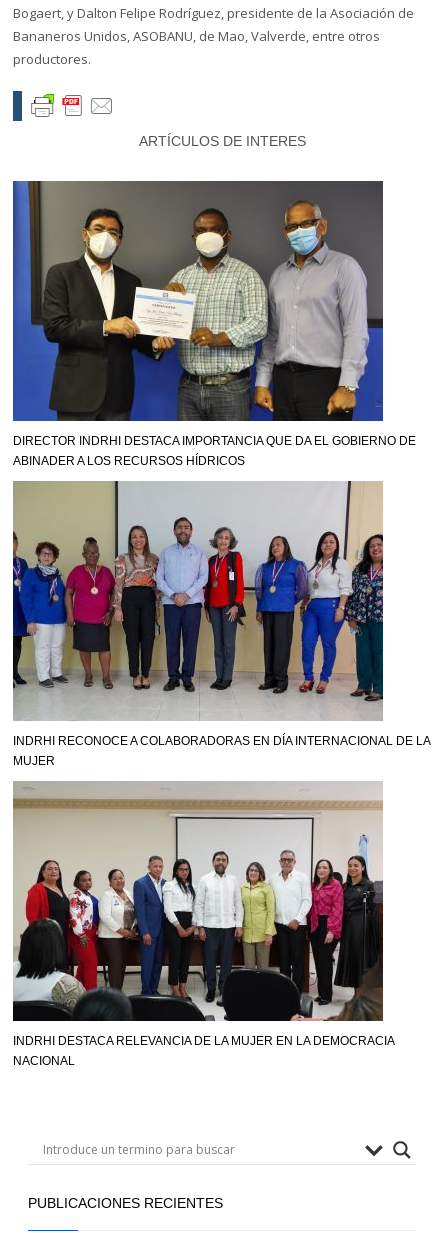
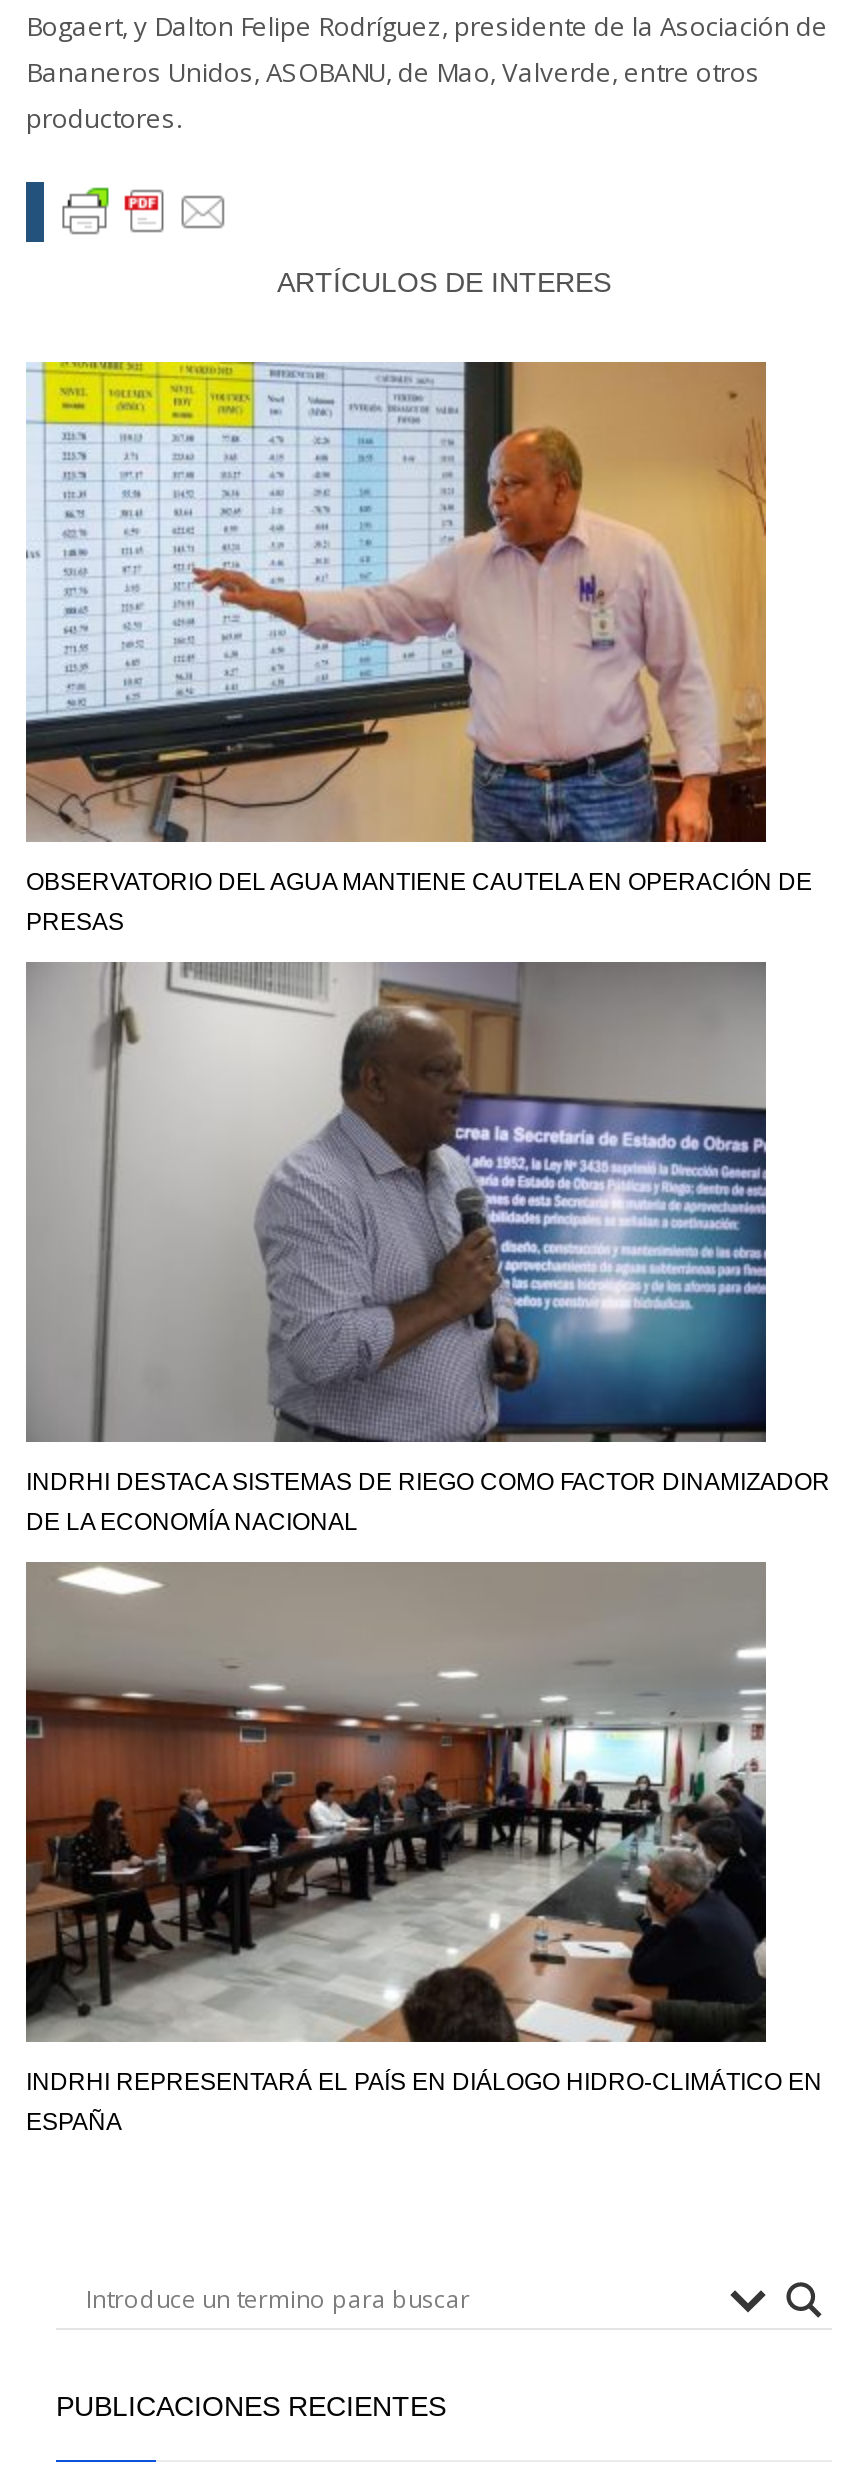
[12,180,416,468] [image] | DIRECTOR INDRHI DESTACA IMPORTANCIA QUE DA EL GOBIERNO DE | ABINADER A LOS RECURSOS HÍDRICOS -> [24,360,812,935] [image] | OBSERVATORIO DEL AGUA MANTIENE CAUTELA EN OPERACIÓN DE | PRESAS
[13,481,430,768] [image] | INDRHI RECONOCE A COLABORADORAS EN DÍA INTERNACIONAL DE LA | MUJER -> [26,962,830,1535] [image] | INDRHI DESTACA SISTEMAS DE RIEGO COMO FACTOR DINAMIZADOR | DE LA ECONOMÍA NACIONAL
[13,782,394,1068] [image] | INDRHI DESTACA RELEVANCIA DE LA MUJER EN LA DEMOCRACIA | NACIONAL -> [24,1562,822,2135] [image] | INDRHI REPRESENTARÁ EL PAÍS EN DIÁLOGO HIDRO-CLIMÁTICO EN | ESPAÑA

